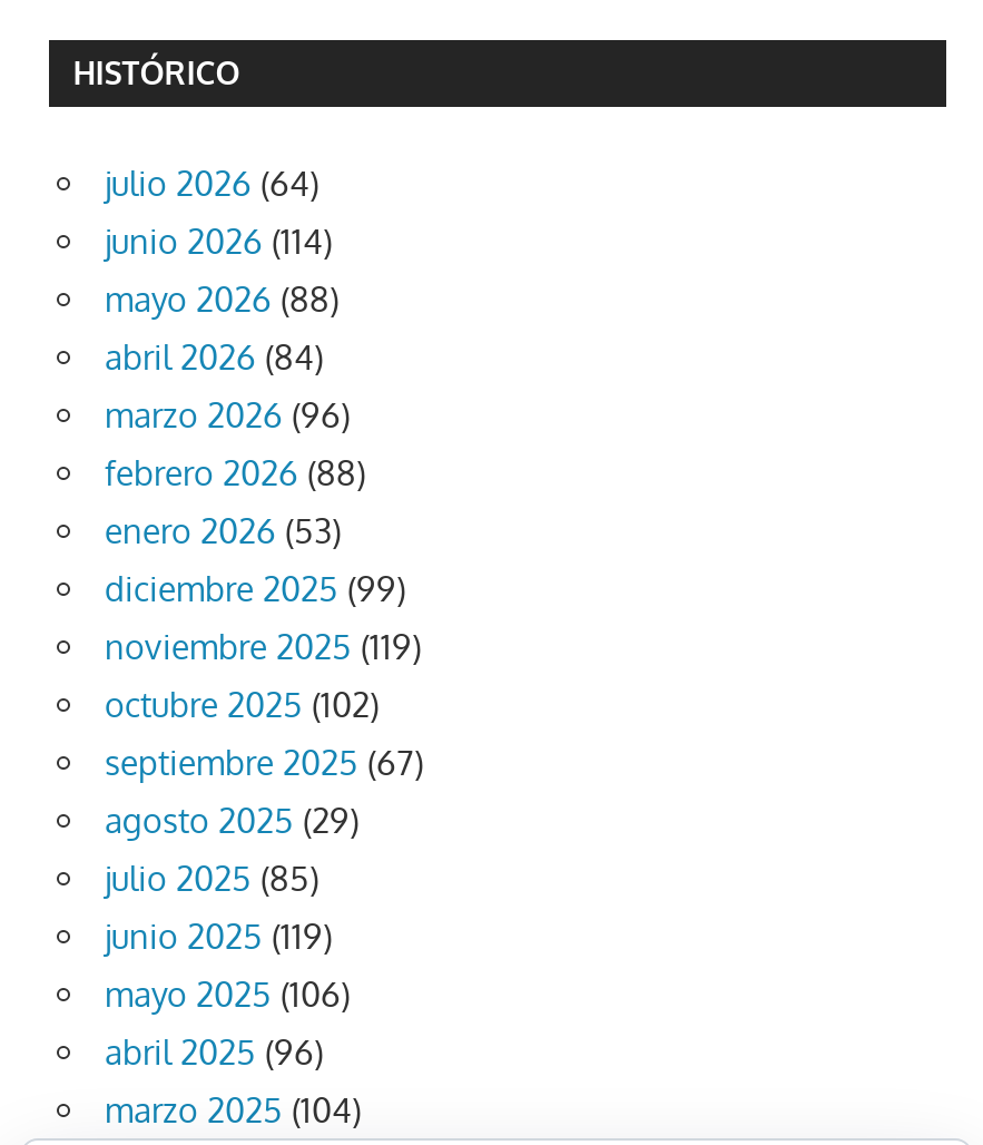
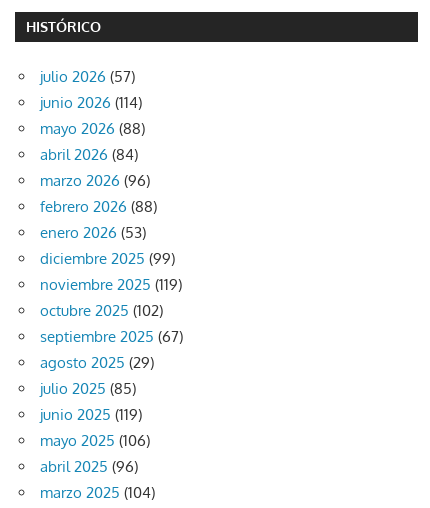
[105,163,318,205] julio 2026 (64) -> [40,67,135,86] julio 2026 (57)

